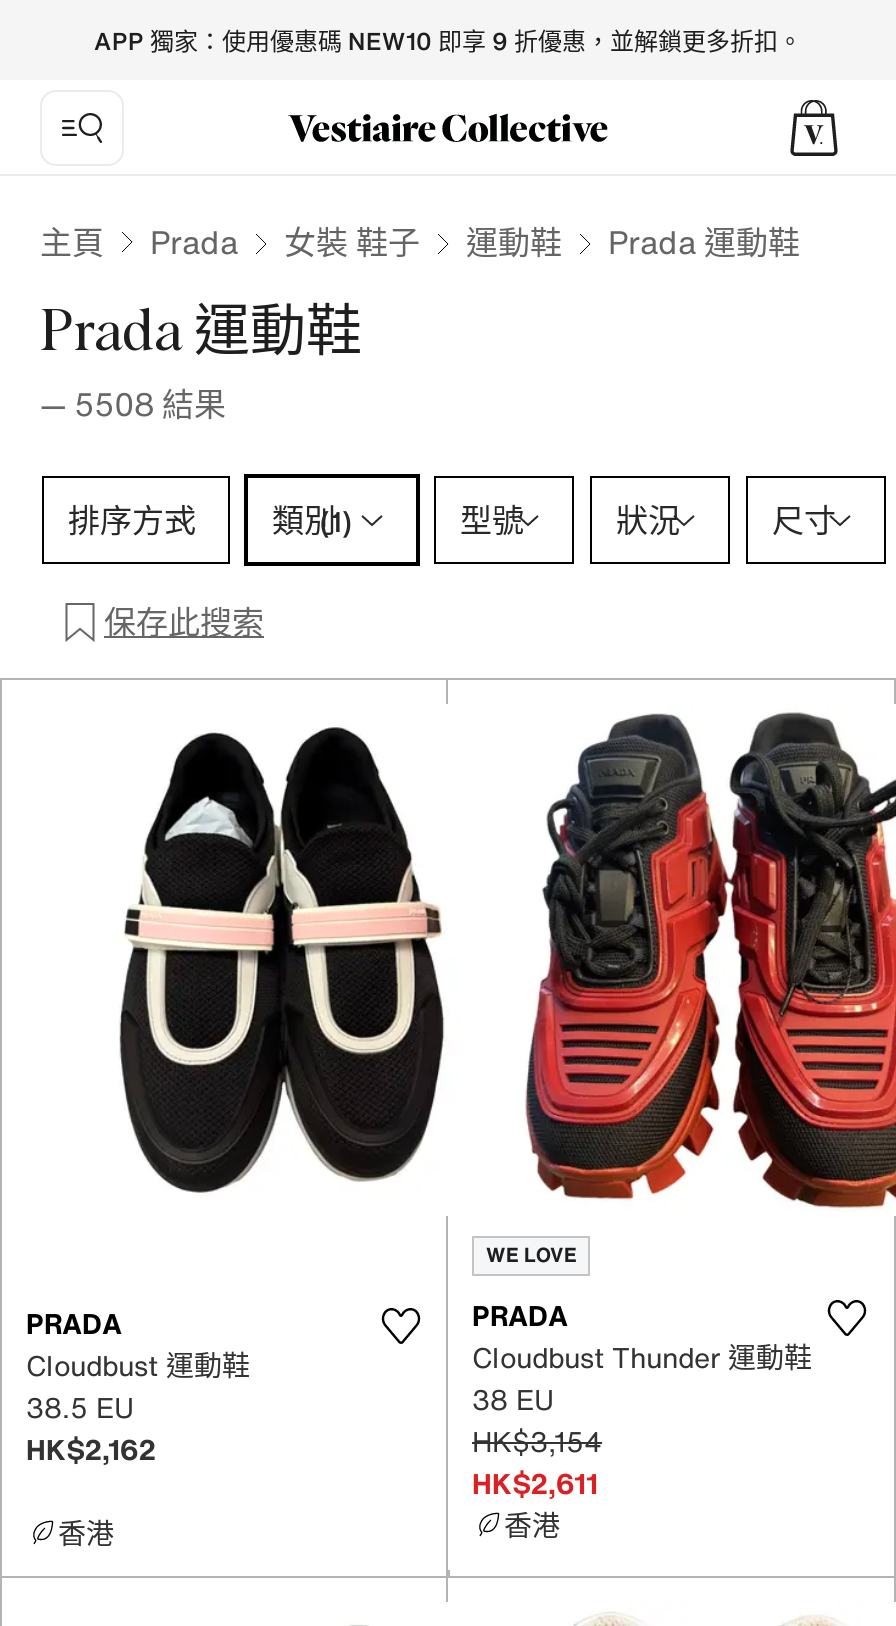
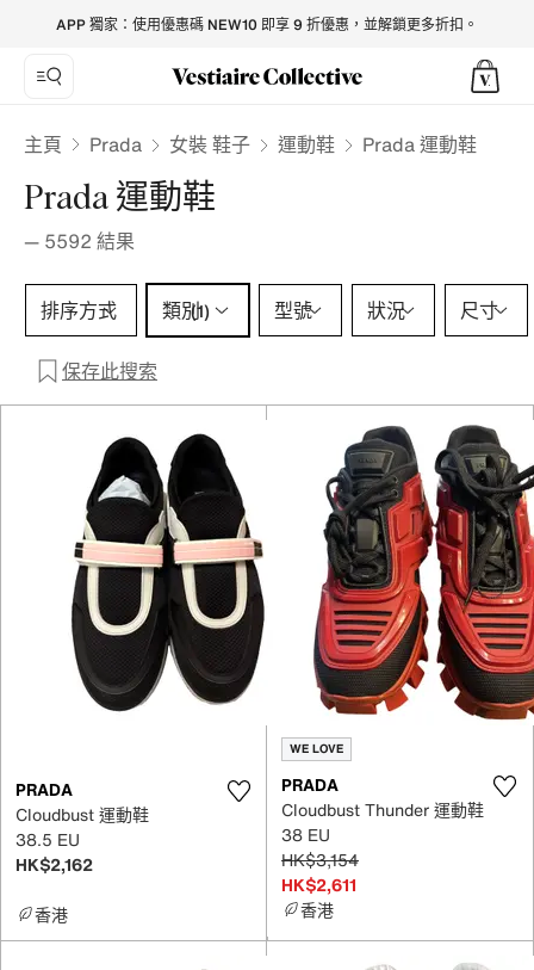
[40,380,226,428] — 5508 結果 -> [24,227,135,255] — 5592 結果

